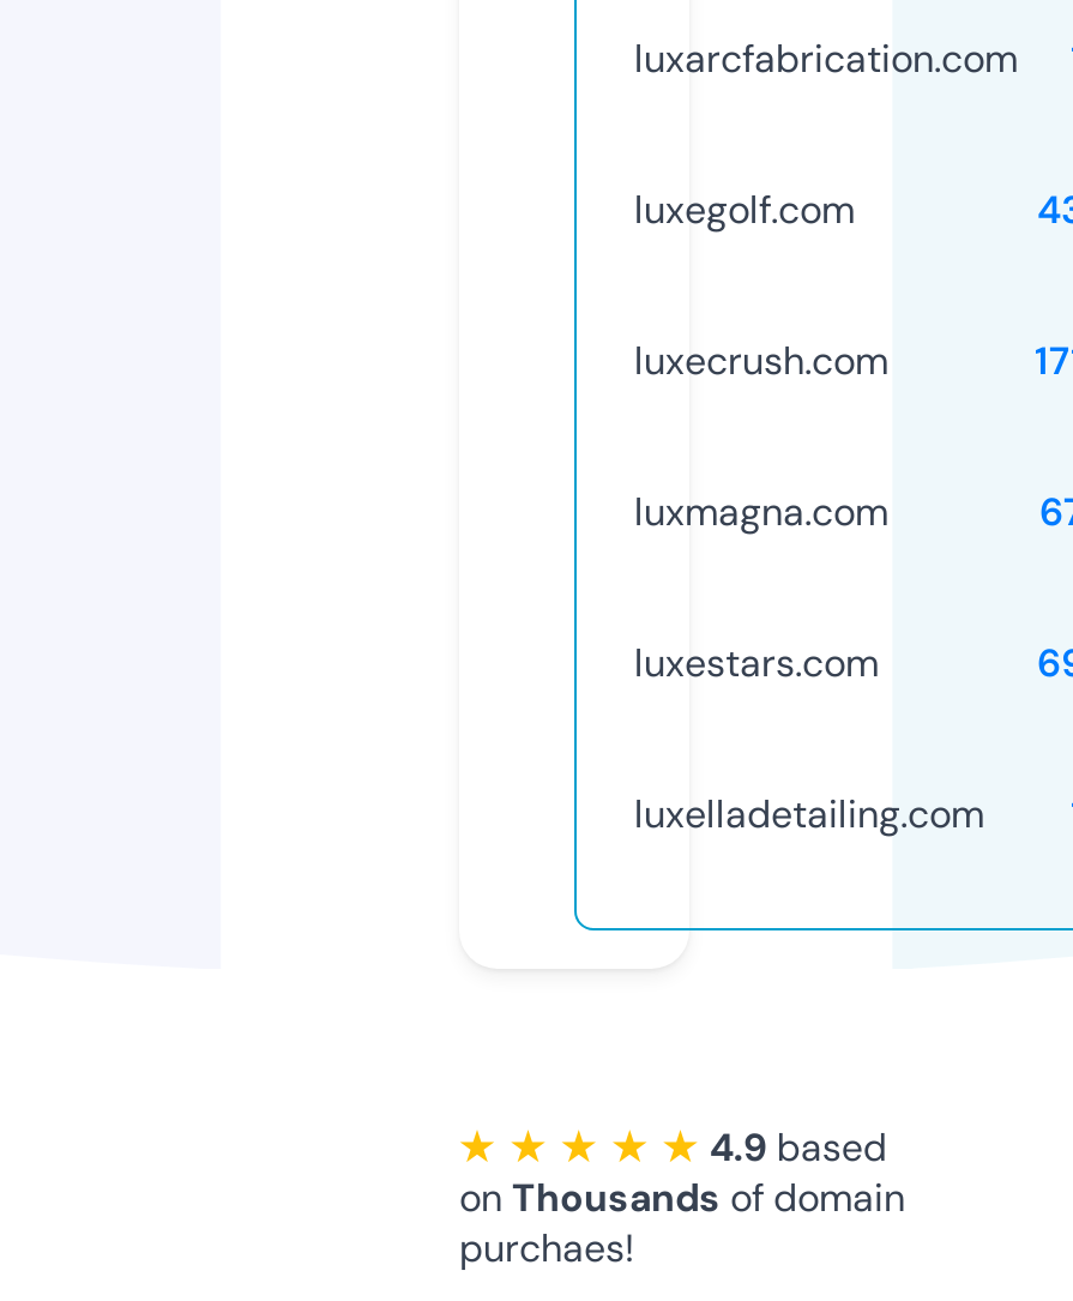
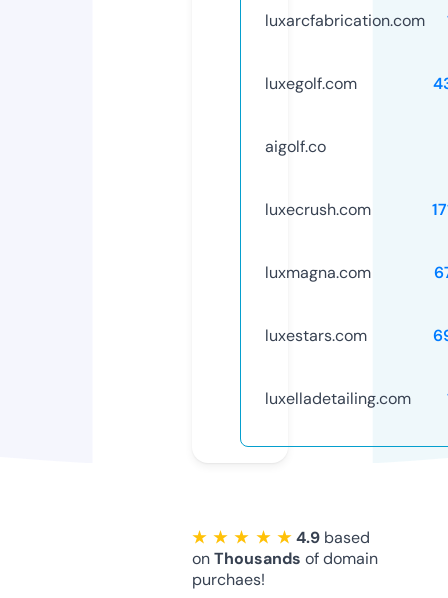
none -> [265,136,326,157] aigolf.co

